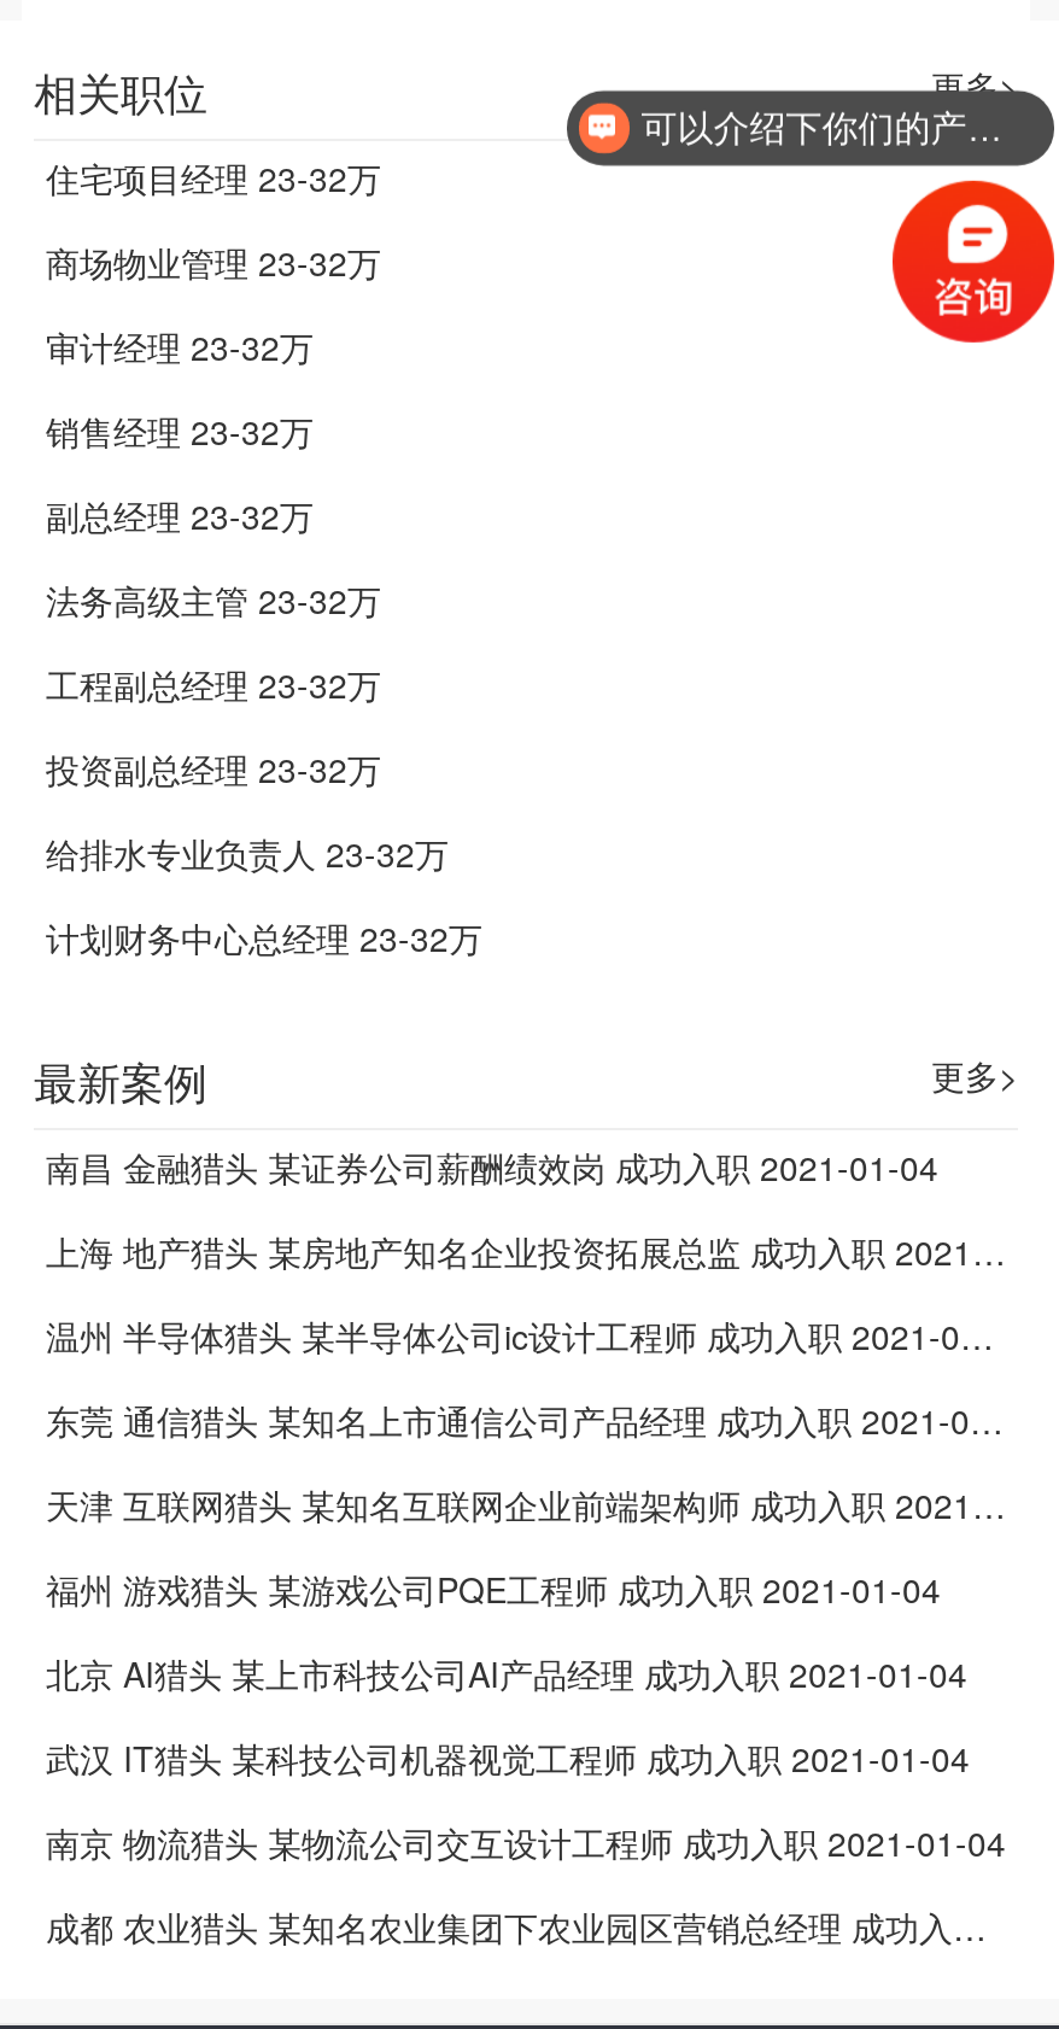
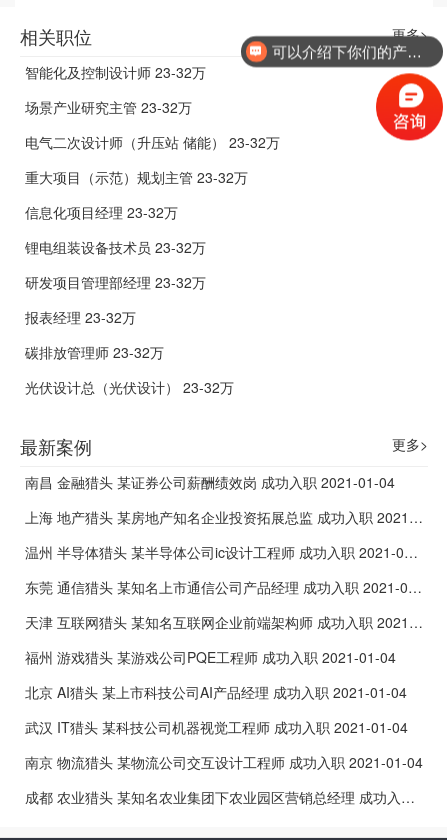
[46,153,381,201] 住宅项目经理 23-32万 -> [25,62,206,82] 智能化及控制设计师 23-32万
[46,237,381,286] 商场物业管理 23-32万 -> [25,97,192,117] 场景产业研究主管 23-32万
[46,322,314,370] 审计经理 23-32万 -> [25,132,280,152] 电气二次设计师（升压站 储能） 23-32万
[46,406,314,455] 销售经理 23-32万 -> [25,167,248,187] 重大项目（示范）规划主管 23-32万
[46,491,314,539] 副总经理 23-32万 -> [25,202,178,222] 信息化项目经理 23-32万
[46,575,381,623] 法务高级主管 23-32万 -> [25,237,206,257] 锂电组装设备技术员 23-32万
[46,660,381,708] 工程副总经理 23-32万 -> [25,272,206,292] 研发项目管理部经理 23-32万
[46,744,381,792] 投资副总经理 23-32万 -> [25,307,136,327] 报表经理 23-32万
[46,828,449,877] 给排水专业负责人 23-32万 -> [25,342,164,362] 碳排放管理师 23-32万
[46,913,482,961] 计划财务中心总经理 23-32万 -> [25,377,234,397] 光伏设计总（光伏设计） 23-32万

